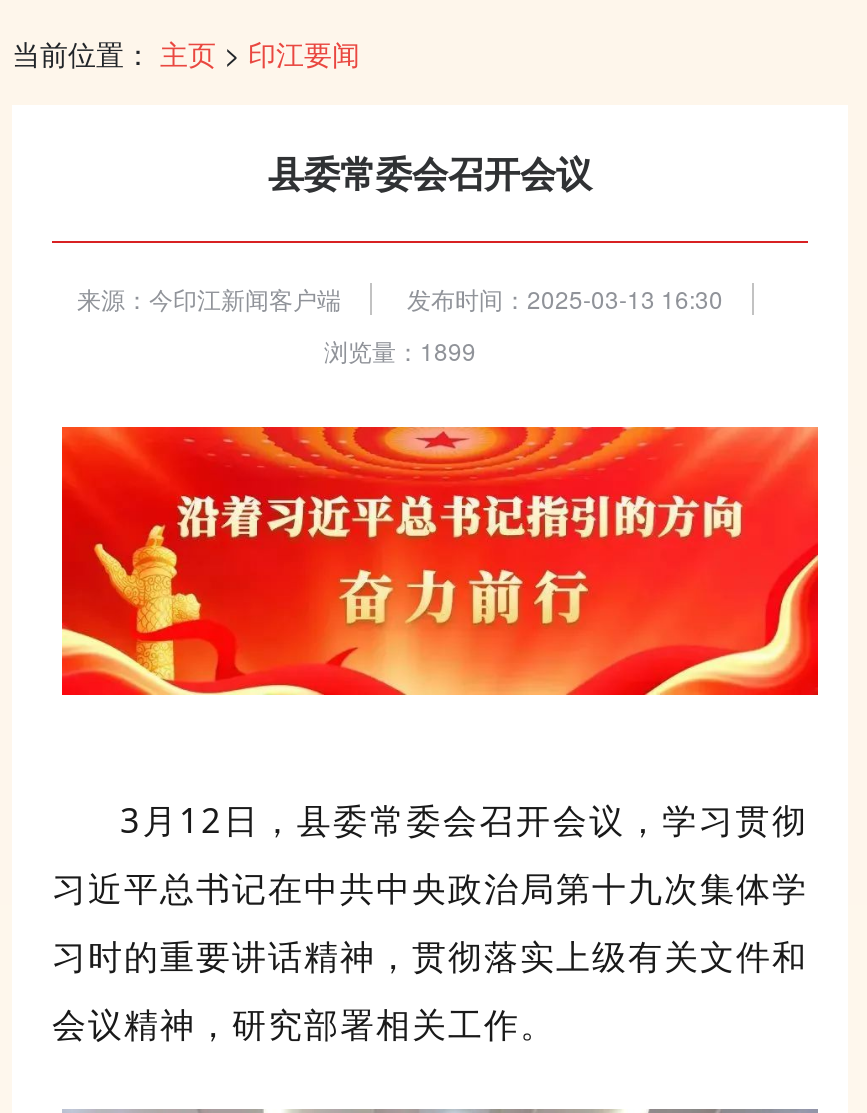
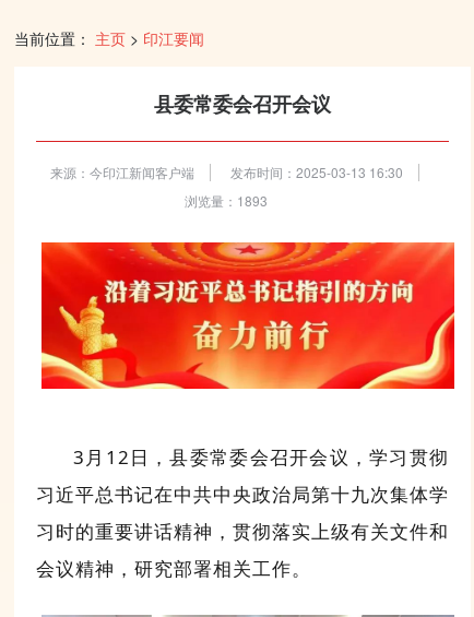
[324,333,476,367] 浏览量：1899 -> [185,191,268,210] 浏览量：1893

